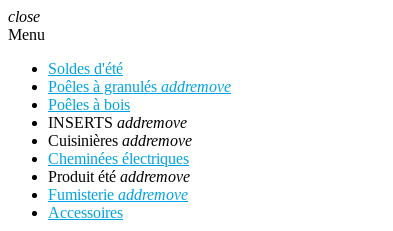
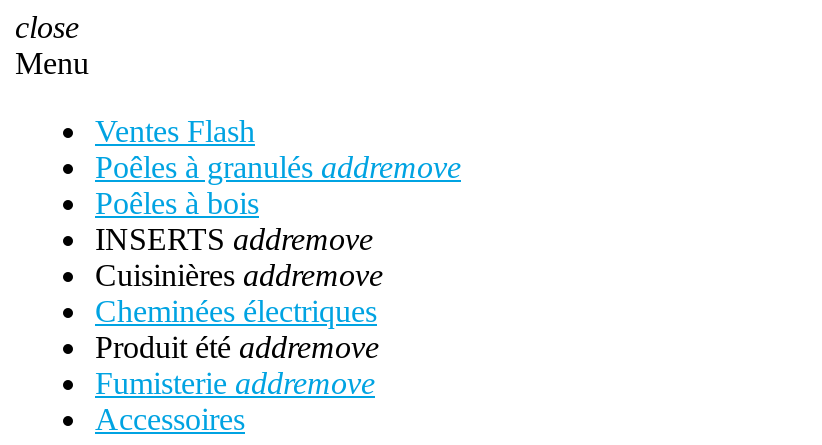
[48,60,123,77] Soldes d'été -> [95,114,255,148] Ventes Flash

